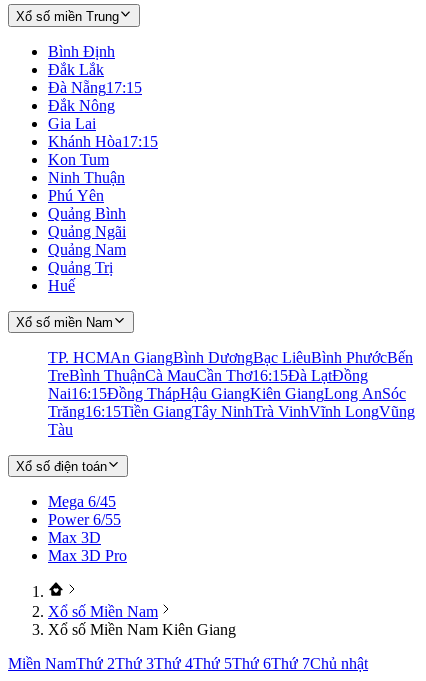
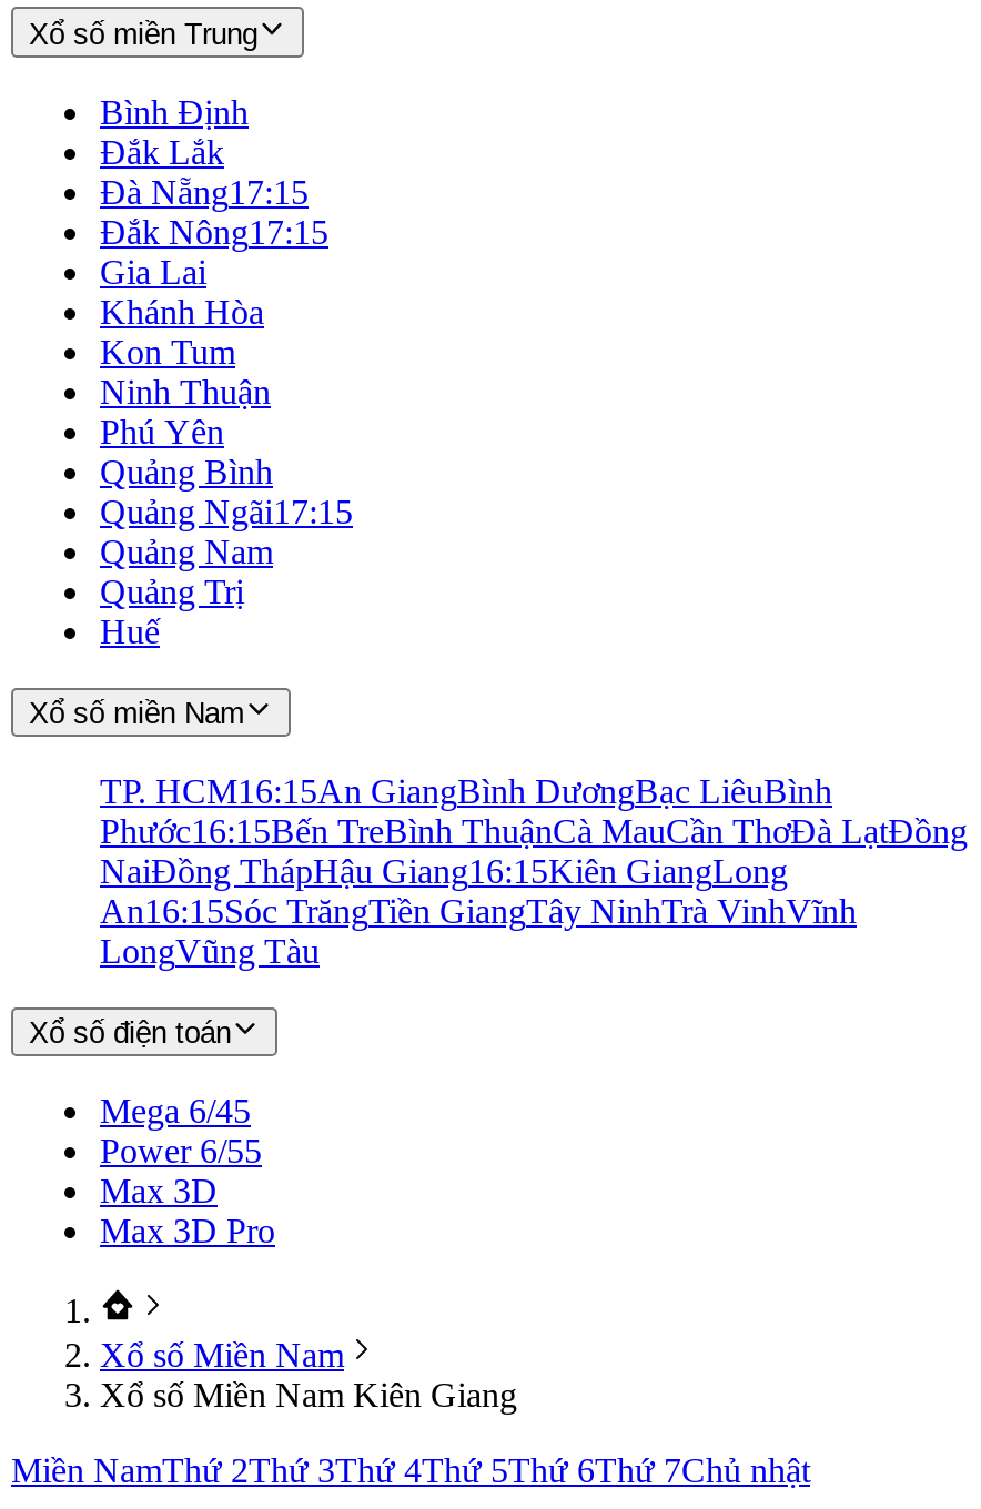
[48,97,115,114] Đắk Nông -> [100,212,328,250] Đắk Nông17:15
[48,133,158,150] Khánh Hòa 17:15 -> [100,292,264,330] Khánh Hòa
[48,223,126,240] Quảng Ngãi -> [100,492,353,529] Quảng Ngãi17:15
[48,349,415,438] TP. HCMAn GiangBình DươngBạc LiêuBình PhướcBến | TreBình ThuậnCà MauCần Thơ16:15Đà LạtĐồng | Nai 16:15Đồng ThápHậu GiangKiên GiangLong AnSóc | Trăng 16:15Tiền GiangTây NinhTrà VinhVĩnh LongVũng | Tàu -> [100,772,968,970] TP. HCM16:15An GiangBình DươngBạc LiêuBình | Phước16:15Bến TreBình ThuậnCà MauCần ThơĐà LạtĐồng | NaiĐồng ThápHậu Giang16:15Kiên GiangLong | An16:15Sóc TrăngTiền GiangTây NinhTrà VinhVĩnh | LongVũng Tàu

